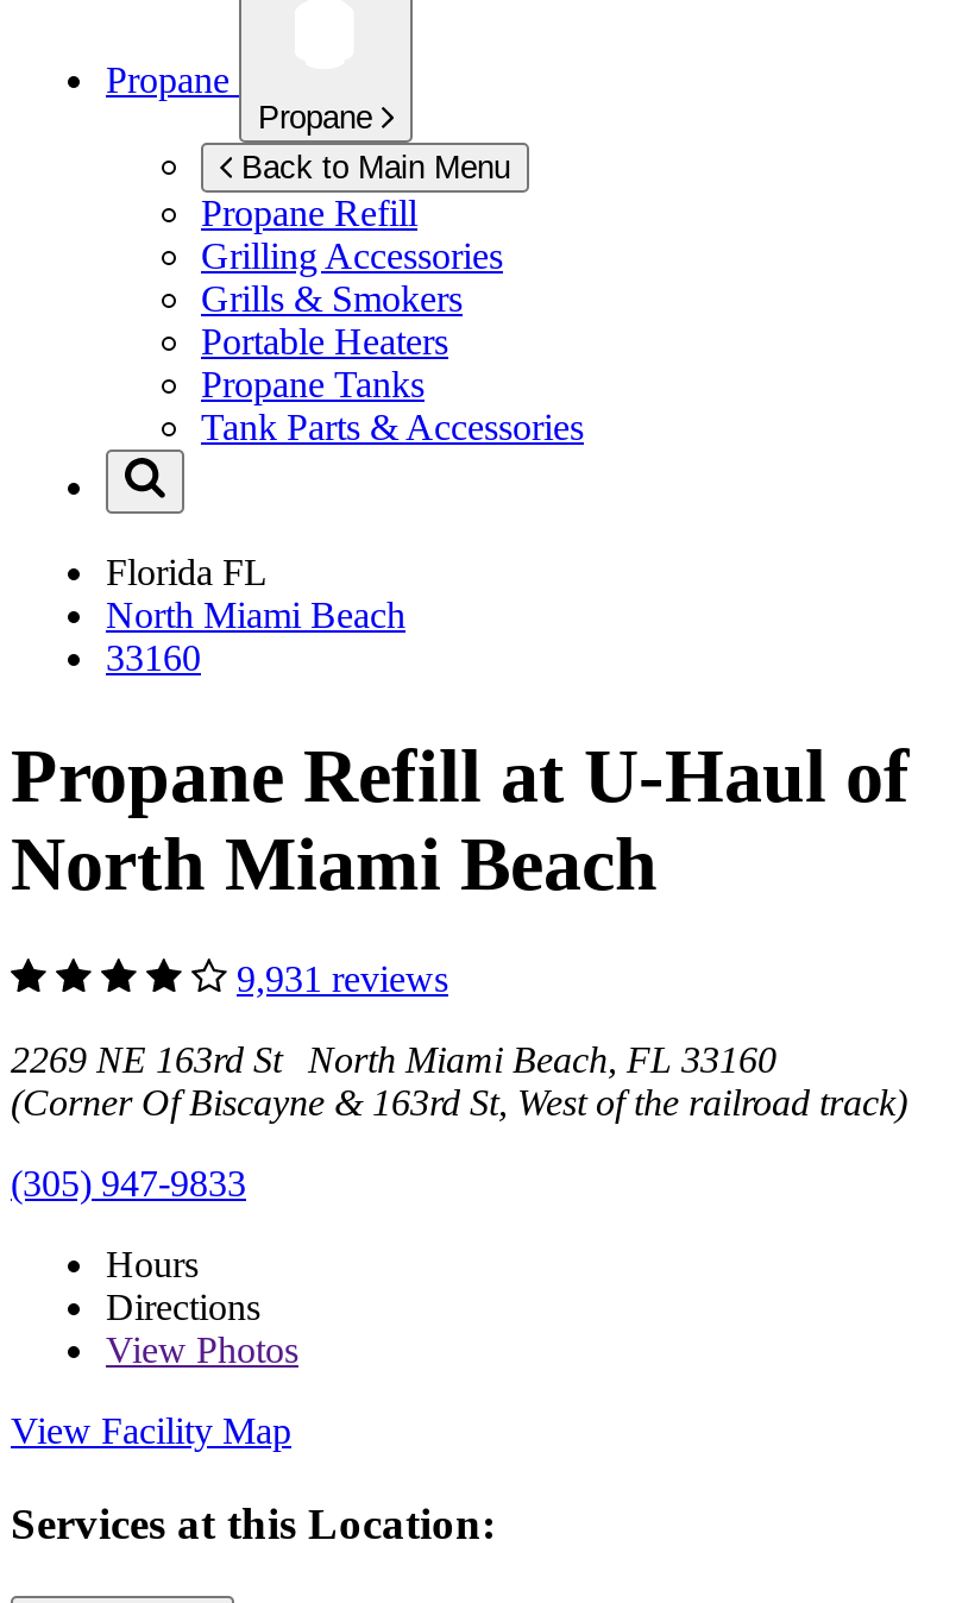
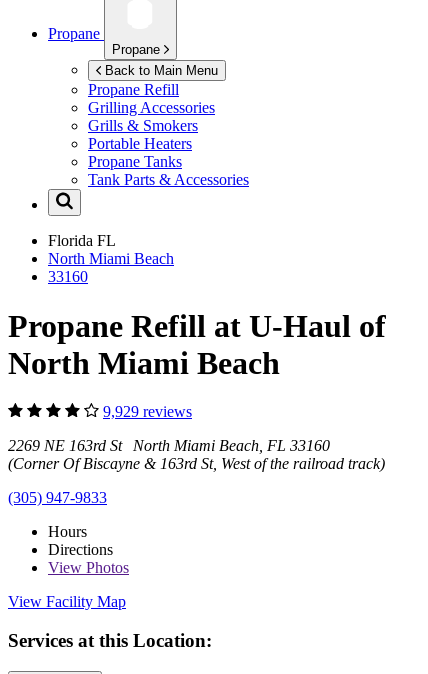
[237,959,448,999] 9,931 reviews -> [103,403,192,420] 9,929 reviews

